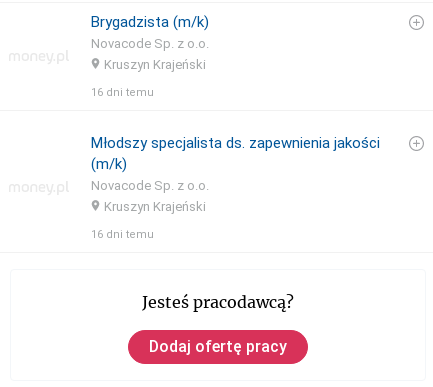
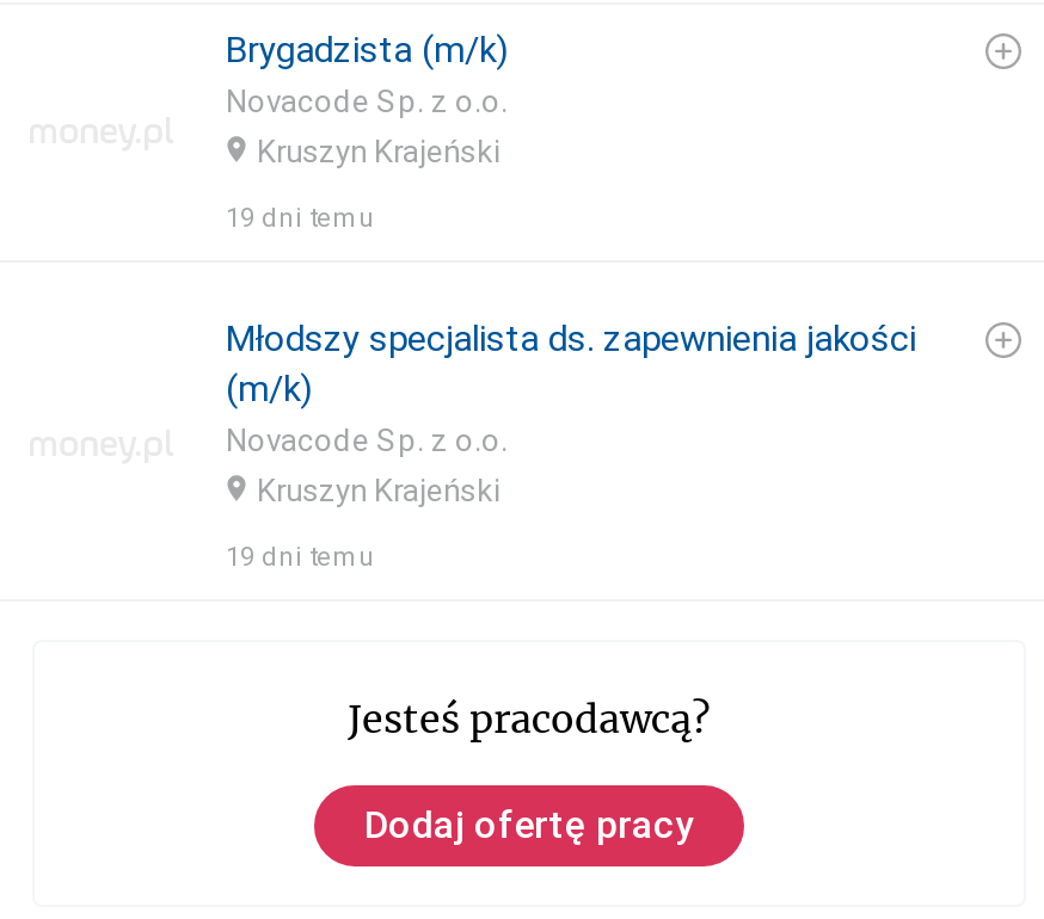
[91,86,154,99] 16 dni temu -> [226,203,376,234] 19 dni temu
[91,228,154,241] 16 dni temu -> [226,542,376,573] 19 dni temu

